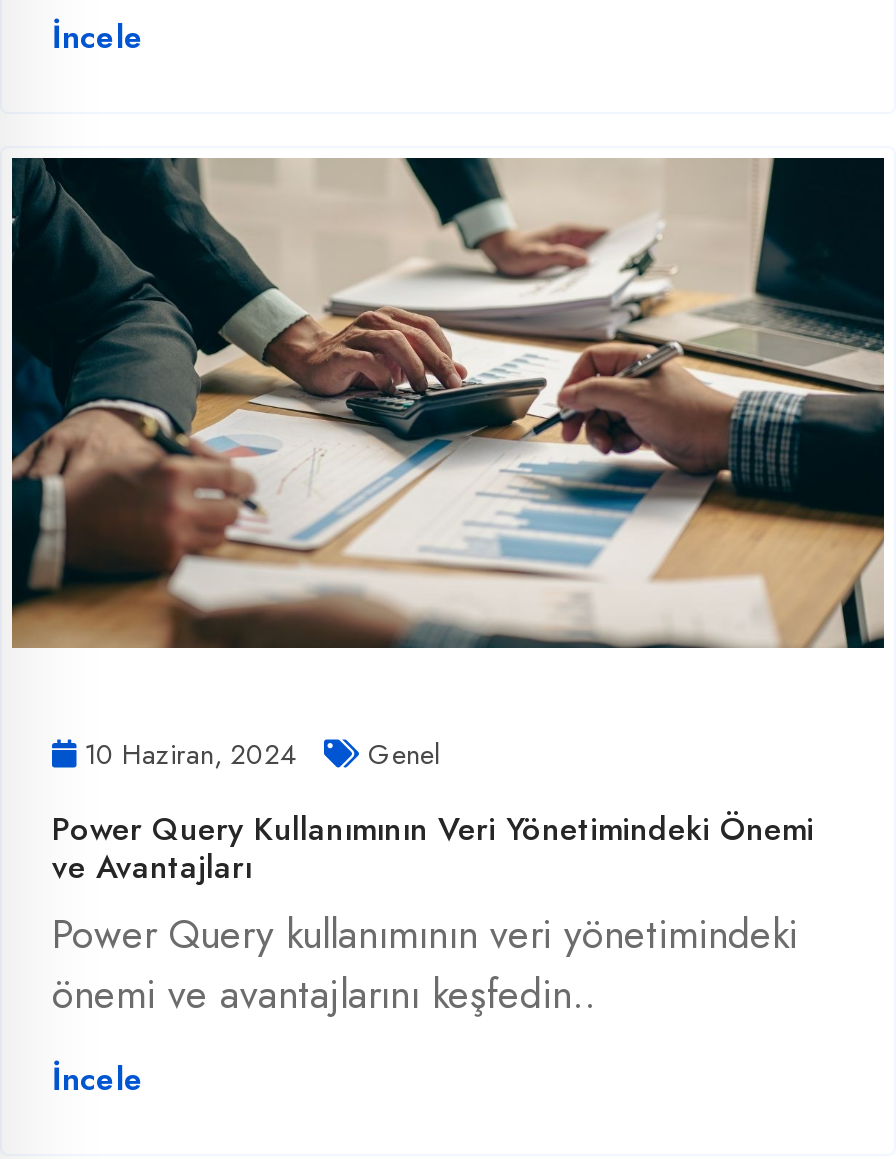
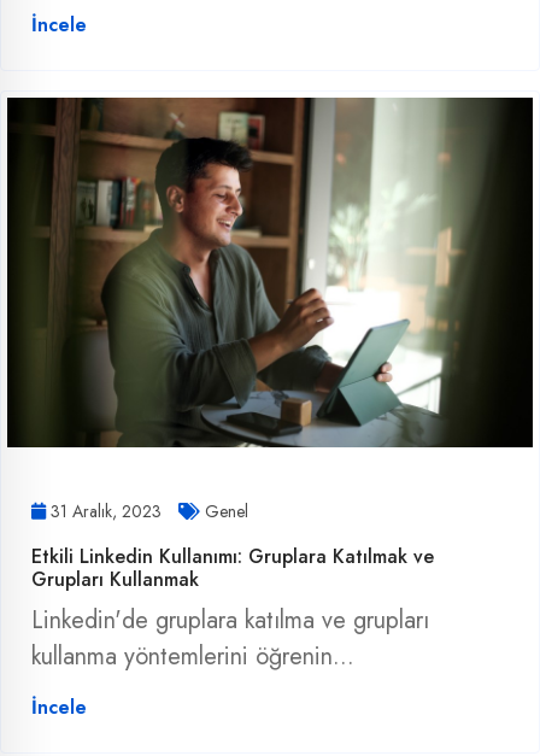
[10,158,886,650] [image] -> [6,96,534,449] [image]
[76,734,440,774] 10 Haziran, 2024 Genel -> [46,499,248,524] 31 Aralık, 2023 Genel
[52,806,814,1024] Power Query Kullanımının Veri Yönetimindeki Önemi | ve Avantajları | Power Query kullanımının veri yönetimindeki | önemi ve avantajlarını keşfedin.. -> [31,543,434,674] Etkili Linkedin Kullanımı: Gruplara Katılmak ve | Grupları Kullanmak | Linkedin'de gruplara katılma ve grupları | kullanma yöntemlerini öğrenin...

